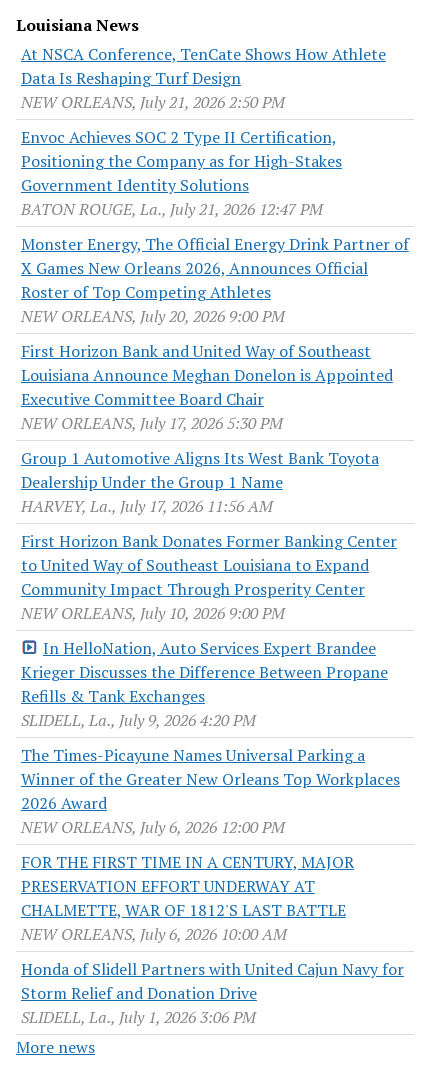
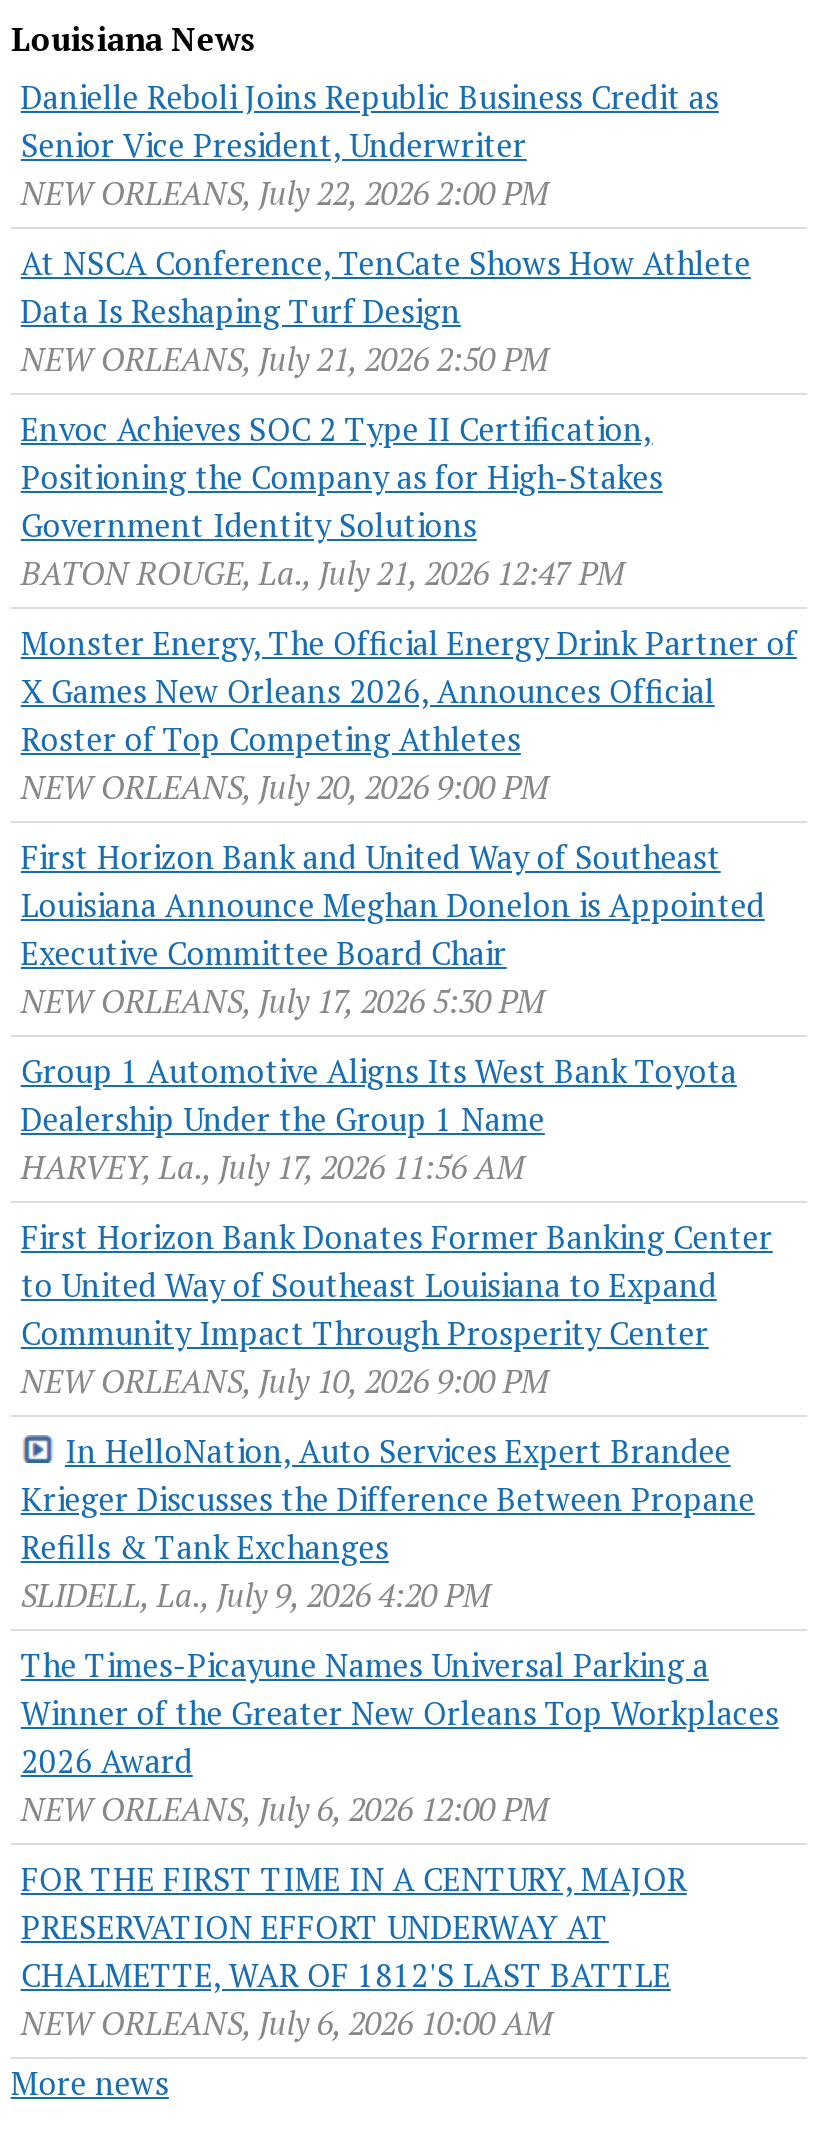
none -> [21,75,719,215] Danielle Reboli Joins Republic Business Credit as | Senior Vice President, Underwriter | NEW ORLEANS, July 22, 2026 2:00 PM
moved [21,43,409,945] -> [21,241,797,2045]: At NSCA Conference, TenCate Shows How Athlete | Data Is Reshaping Turf Design | NEW ORLEANS, July 21, 2026 2:50 PM | ... | CHALMETTE, WAR OF 1812'S LAST BATTLE | NEW ORLEANS, July 6, 2026 10:00 AM
[21,958,404,1028] Honda of Slidell Partners with United Cajun Navy for | Storm Relief and Donation Drive | SLIDELL, La., July 1, 2026 3:06 PM -> none

